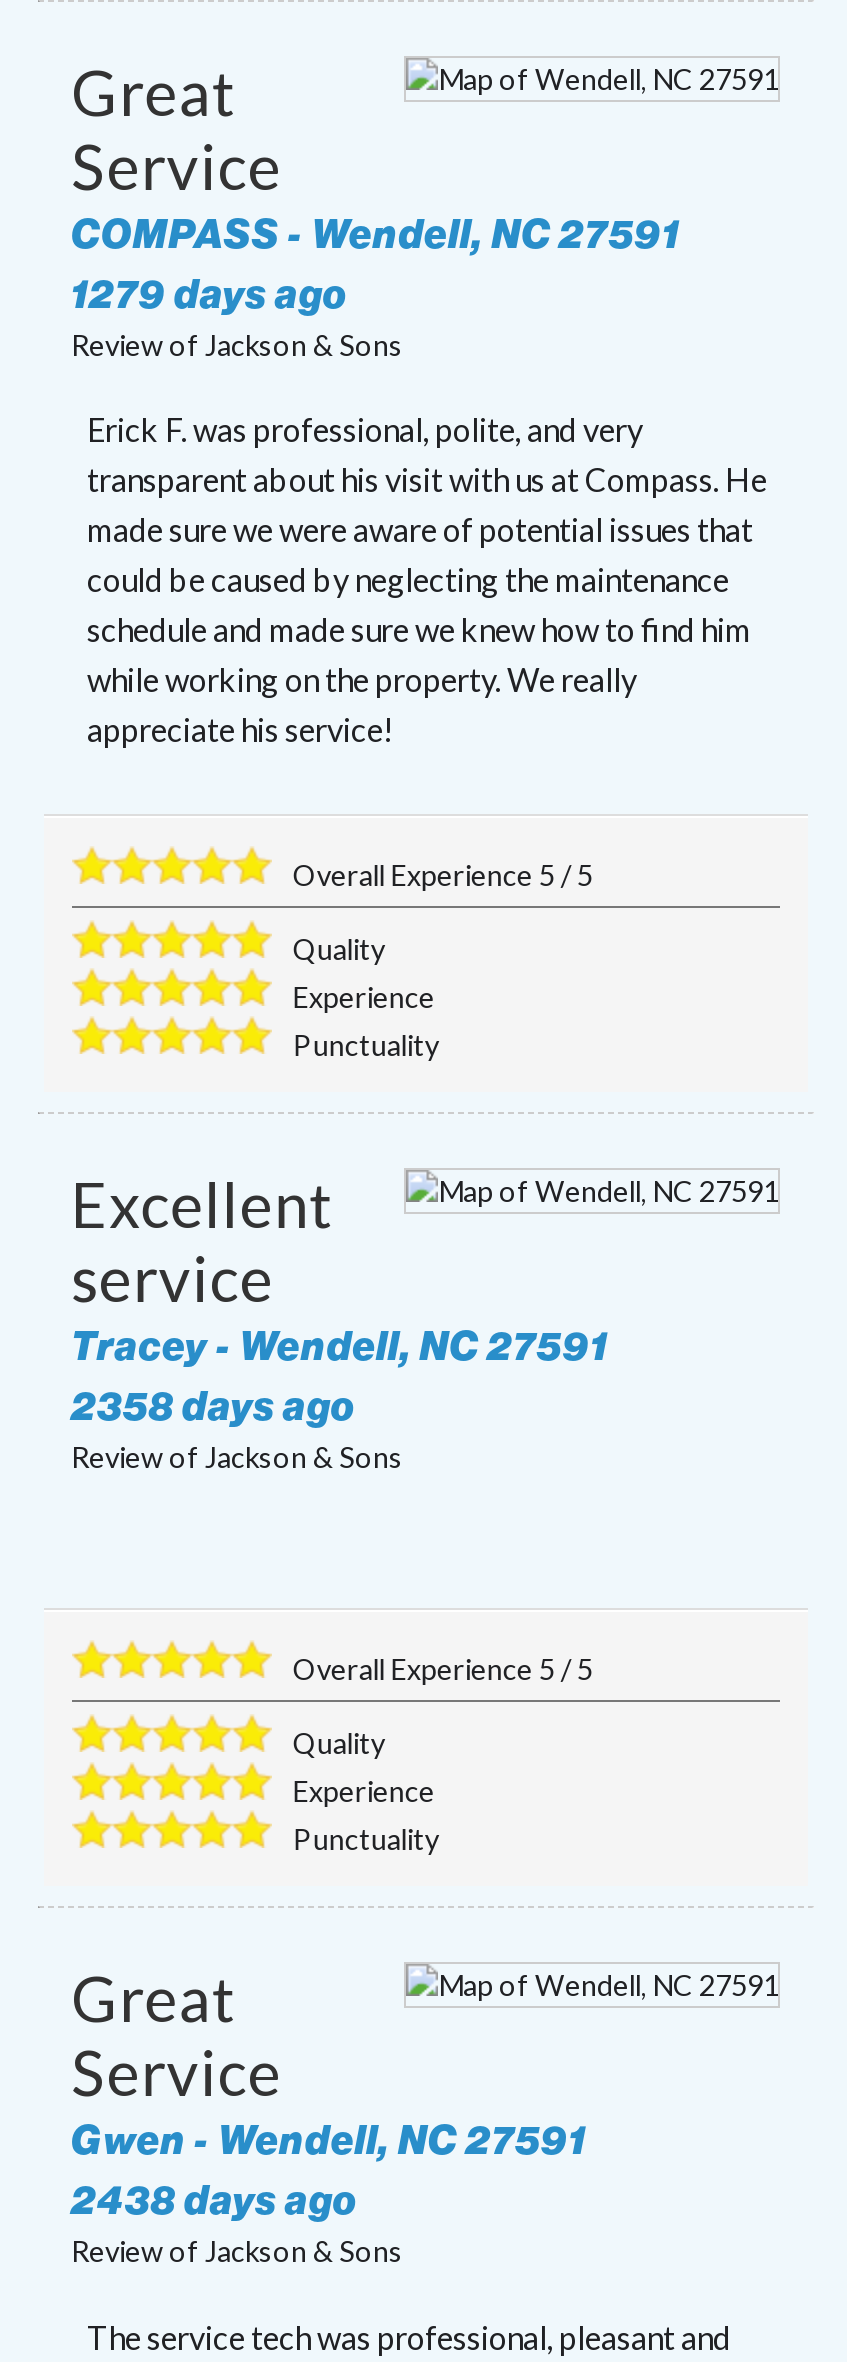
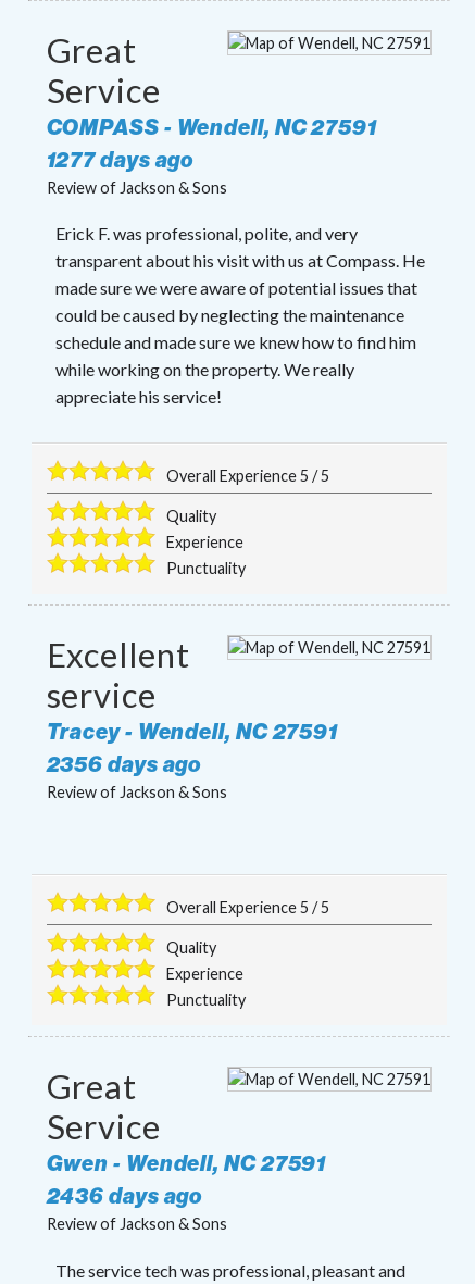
[71,270,346,318] 1279 days ago -> [46,147,194,173] 1277 days ago
[71,1383,354,1431] 2358 days ago -> [46,752,201,778] 2356 days ago
[71,2177,356,2225] 2438 days ago -> [46,1183,202,1209] 2436 days ago

